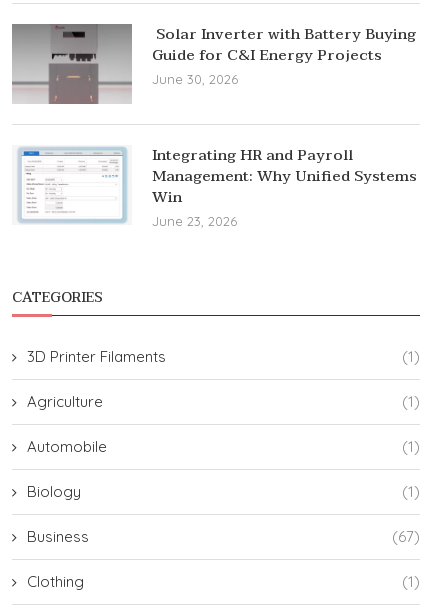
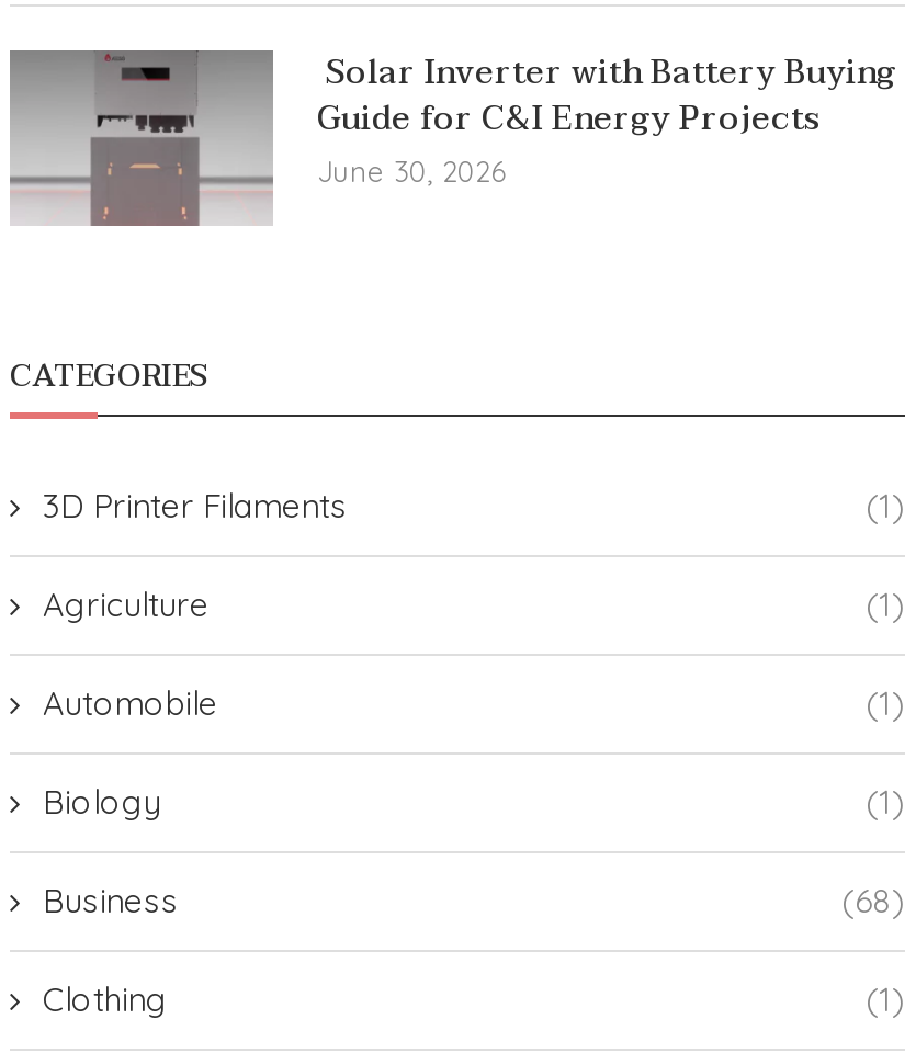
[13,142,417,229] [image] | Integrating HR and Payroll | Management: Why Unified Systems | Win | June 23, 2026 -> none
[392,527,420,546] (67) -> [841,881,905,922] (68)

